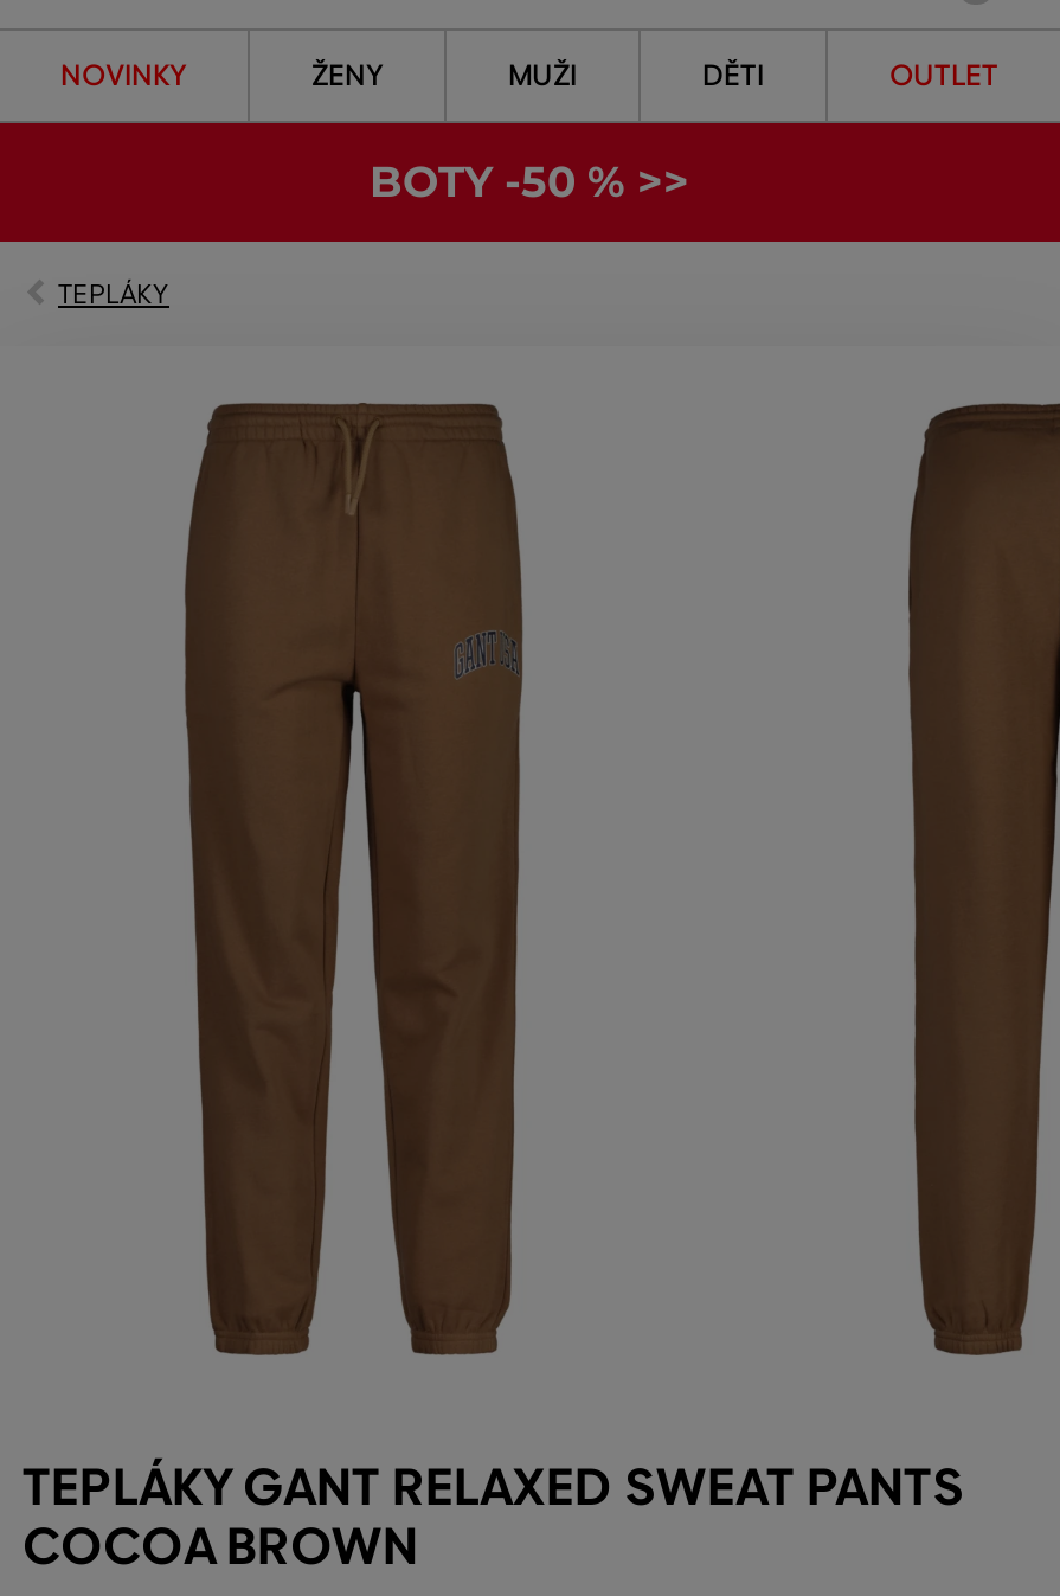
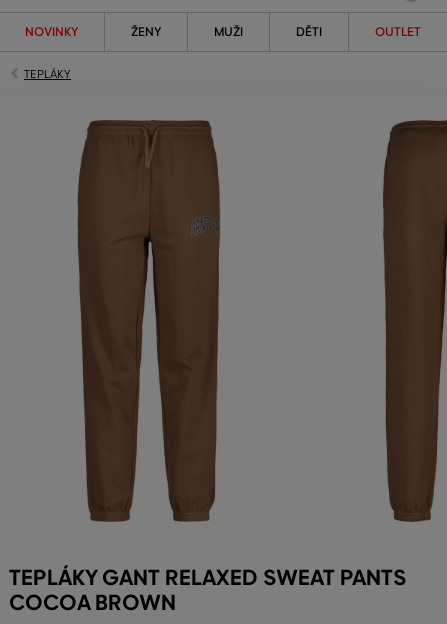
[370,156,689,209] BOTY -50 % >> -> none

